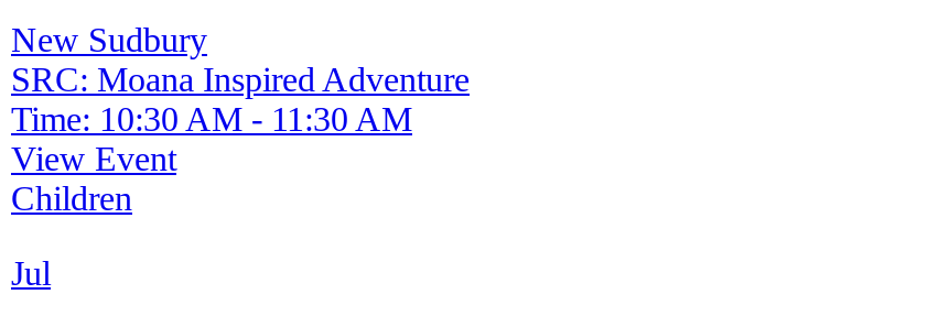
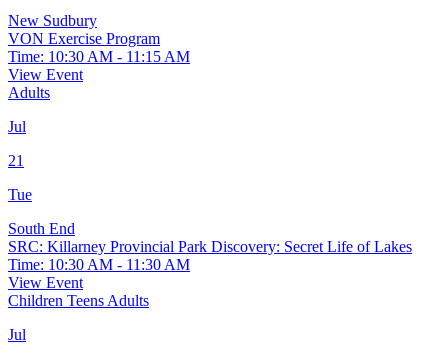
[11,60,470,98] SRC: Moana Inspired Adventure -> [8,30,412,255] VON Exercise Program | Time: 10:30 AM - 11:15 AM | View Event | Adults | Jul | 21 | Tue | South End | SRC: Killarney Provincial Park Discovery: Secret Life of Lakes
[11,179,132,217] Children -> [8,292,149,309] Children Teens Adults

